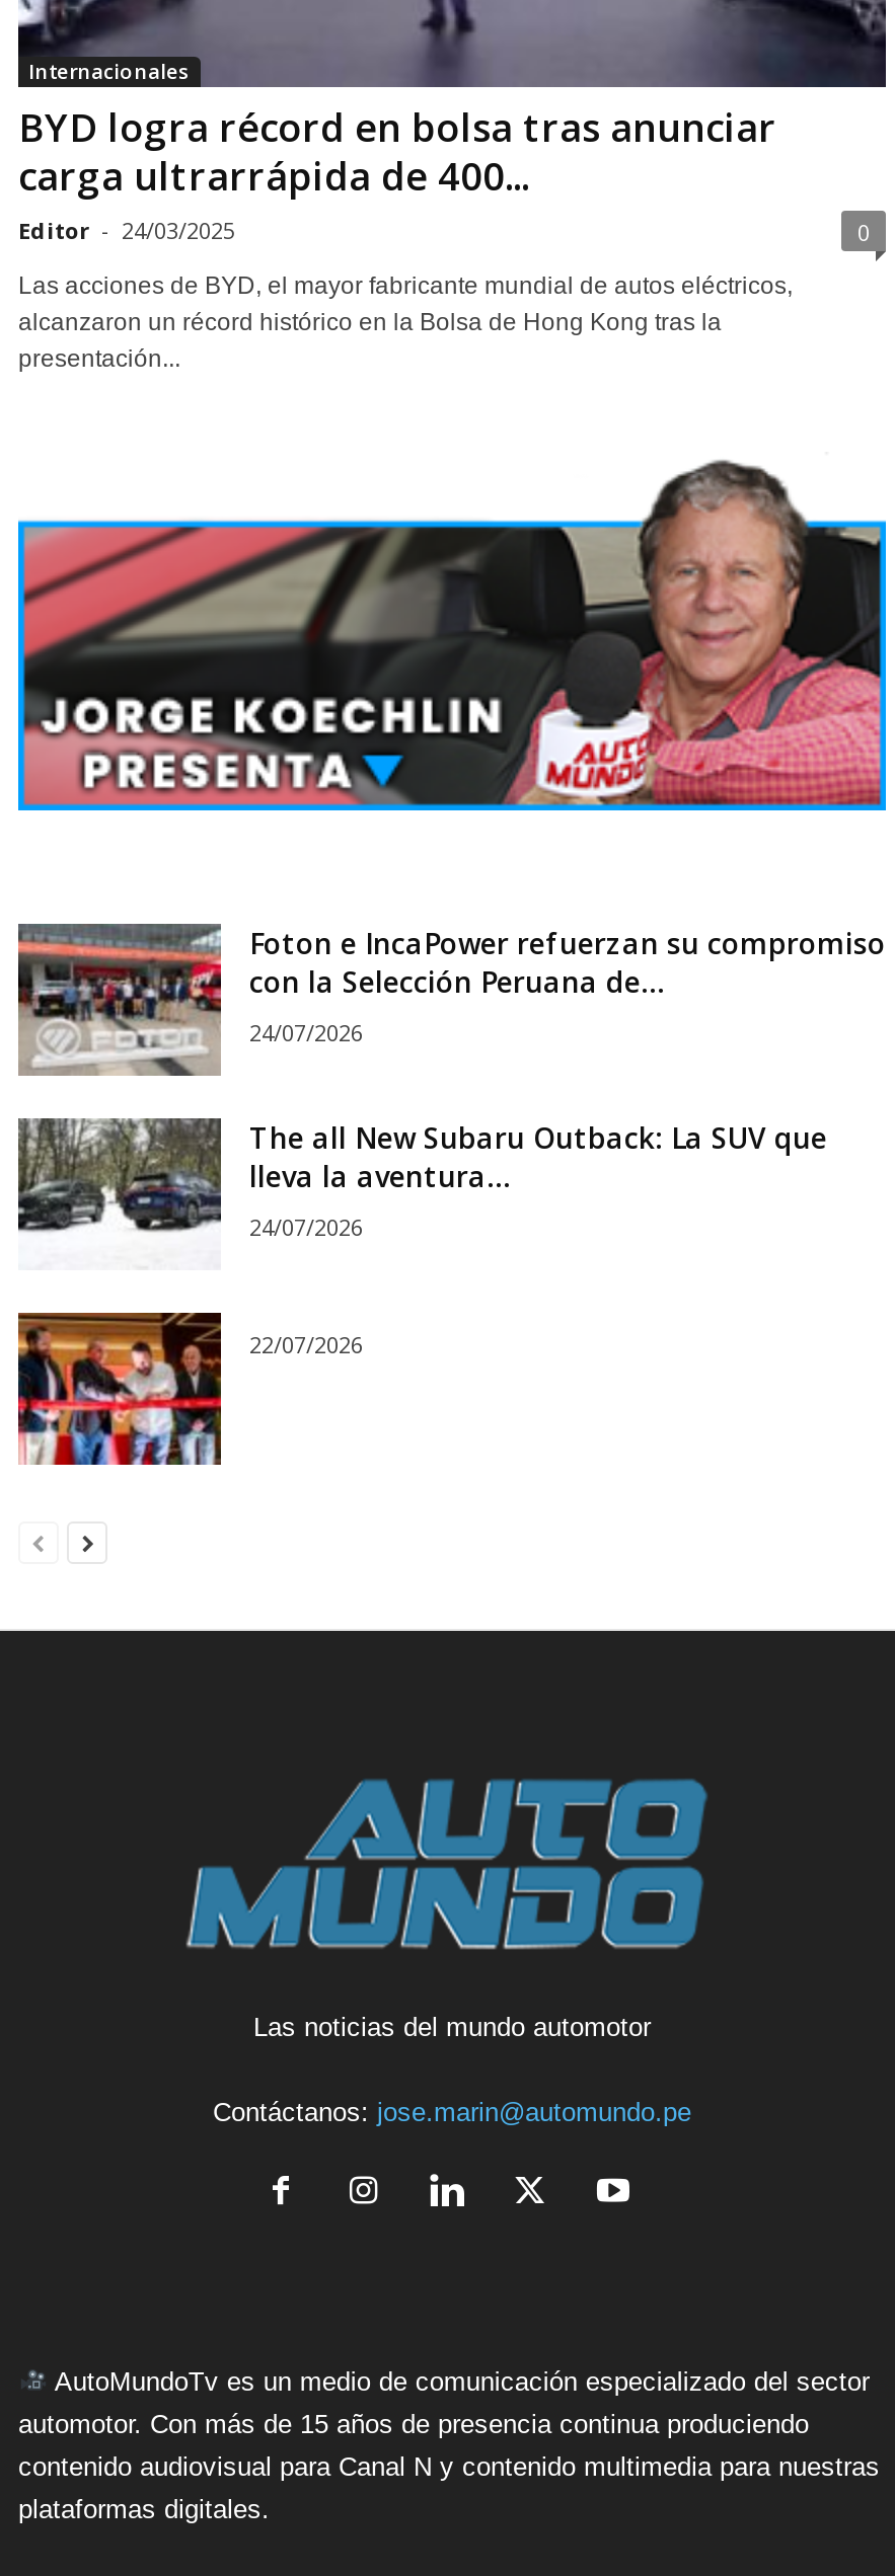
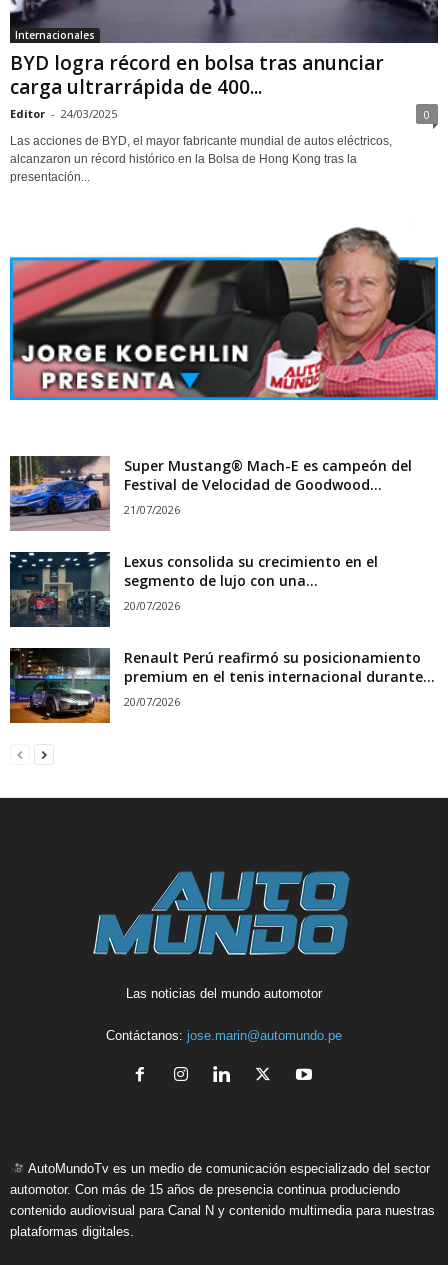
[16,923,886,1076] [image] | Foton e IncaPower refuerzan su compromiso | con la Selección Peruana de... | 24/07/2026 -> [10,456,412,530] [image] | Super Mustang® Mach-E es campeón del | Festival de Velocidad de Goodwood... | 21/07/2026
[18,1116,827,1270] [image] | The all New Subaru Outback: La SUV que | lleva la aventura... | 24/07/2026 -> [9,551,378,628] [image] | Lexus consolida su crecimiento en el | segmento de lujo con una... | 20/07/2026
[16,1311,363,1467] [image] | 22/07/2026 -> [9,647,435,724] [image] | Renault Perú reafirmó su posicionamiento | premium en el tenis internacional durante... | 20/07/2026

